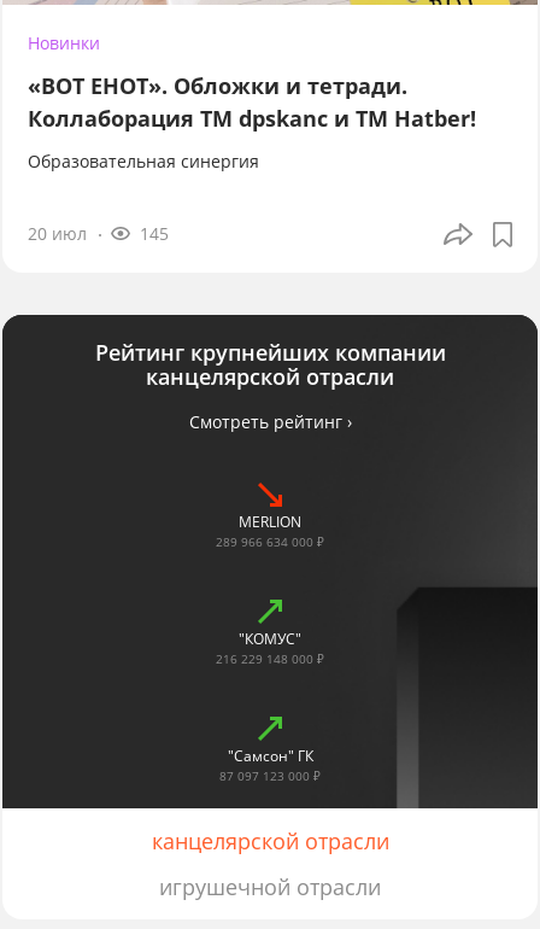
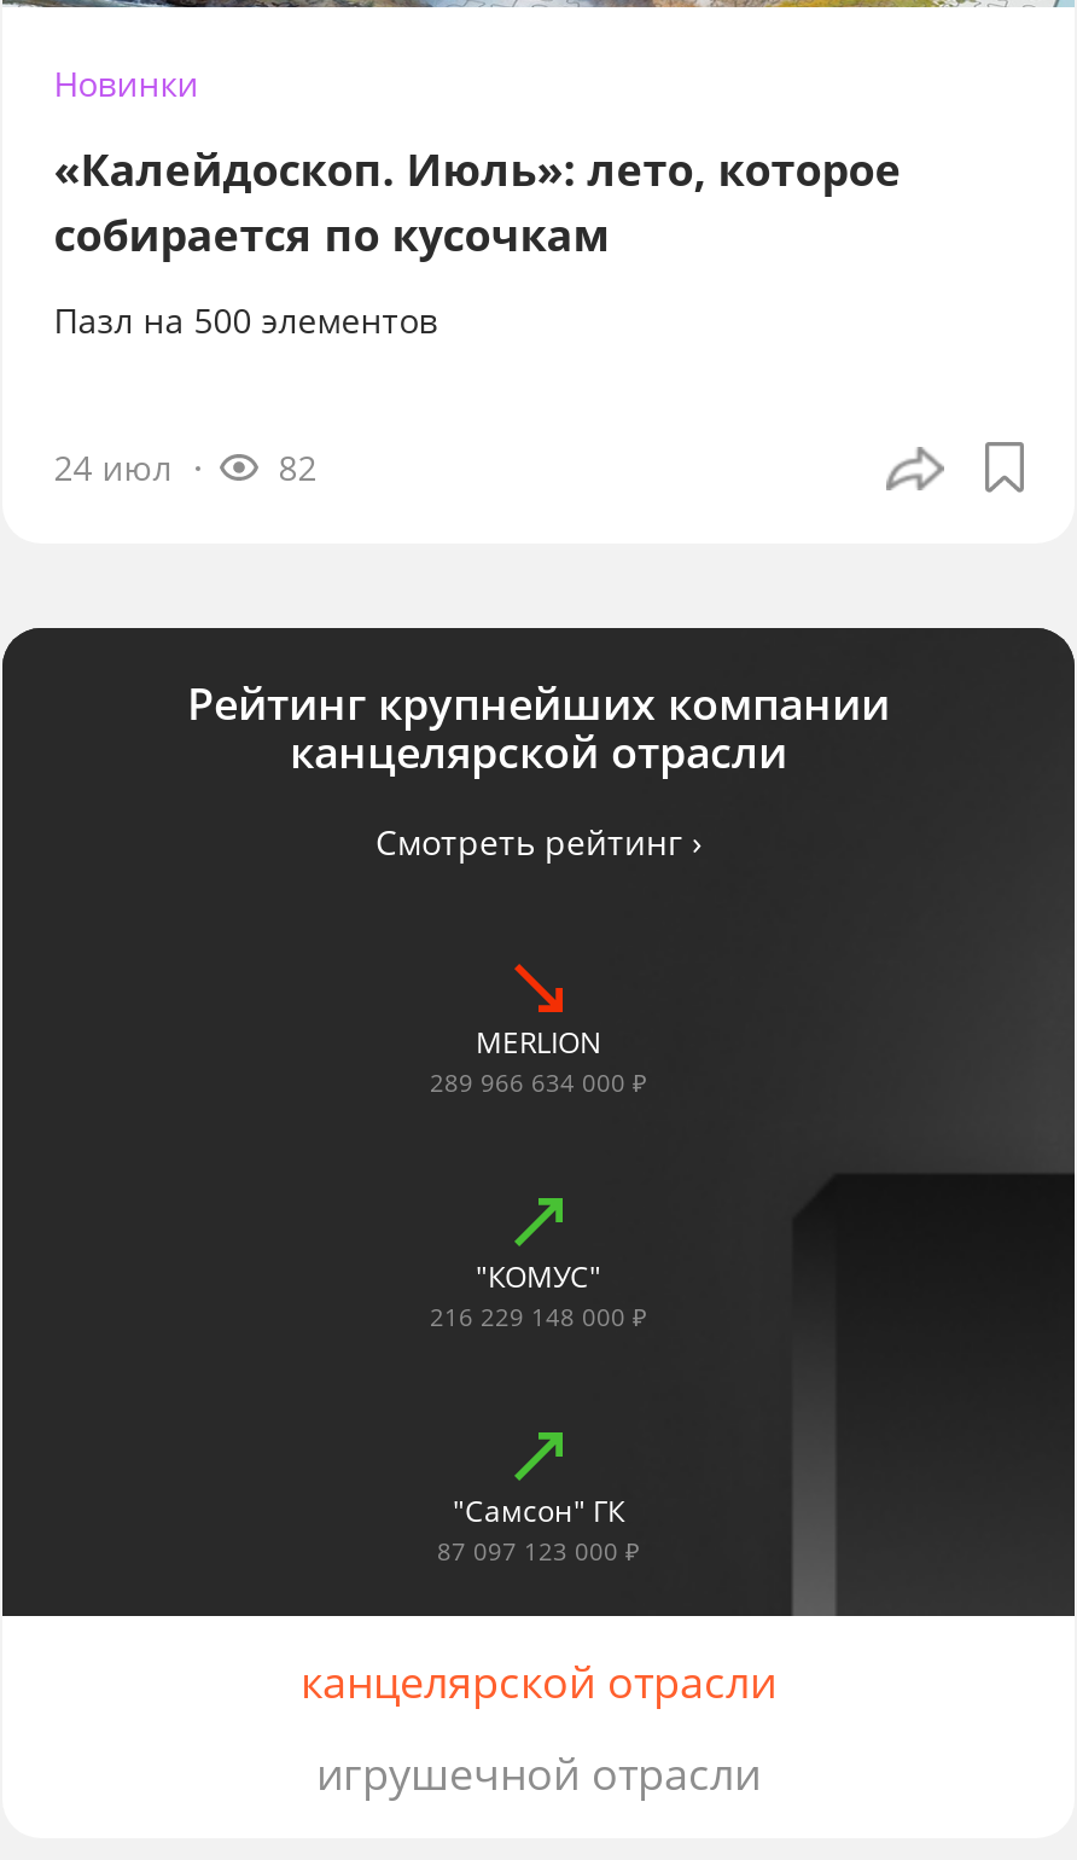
[28,71,476,132] «ВОТ ЕНОТ». Обложки и тетради. | Коллаборация TM dpskanc и ТМ Hatber! -> [54,141,901,265] «Калейдоскоп. Июль»: лето, которое | собирается по кусочкам
[28,149,260,172] Образовательная синергия -> [54,298,438,344] Пазл на 500 элементов
[28,222,169,245] 20 июл | 145 -> [54,444,317,490] 24 июл | 82

